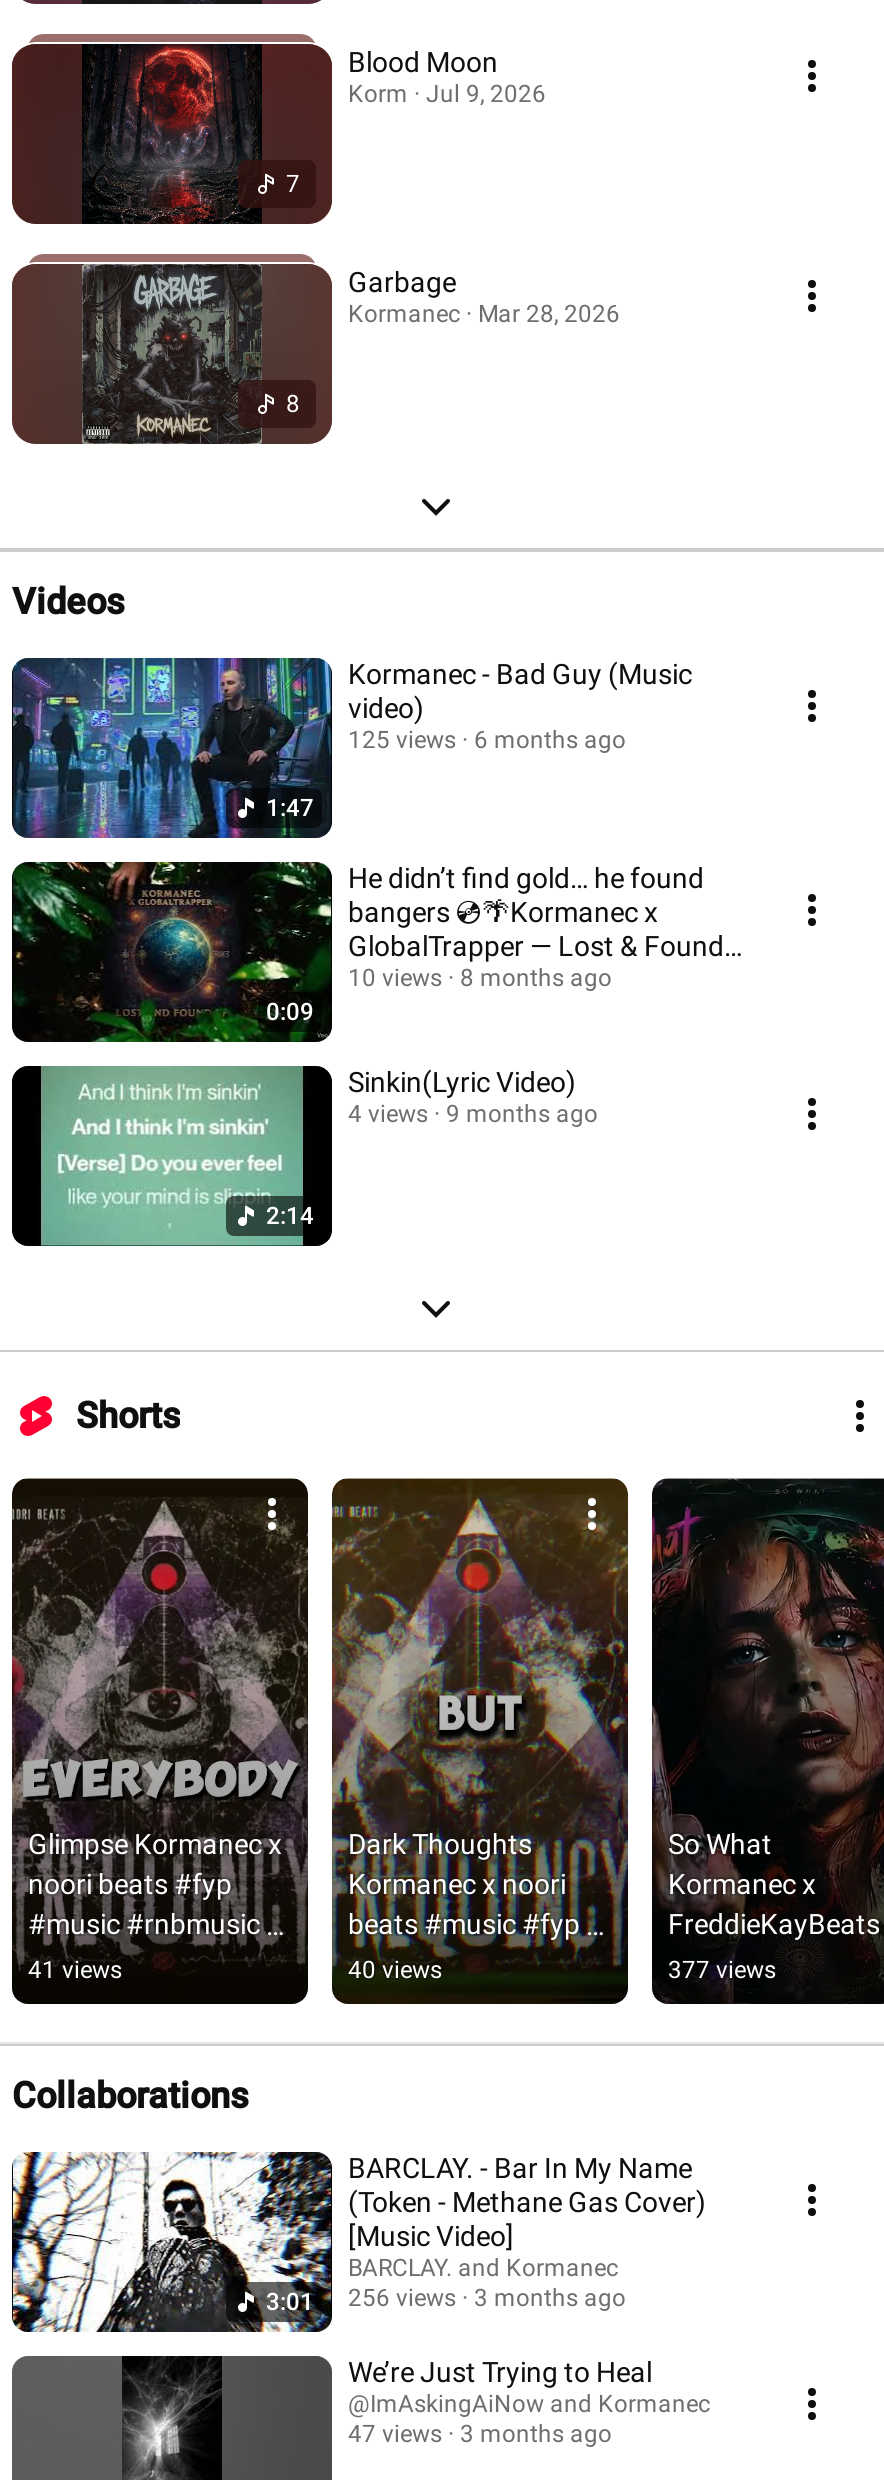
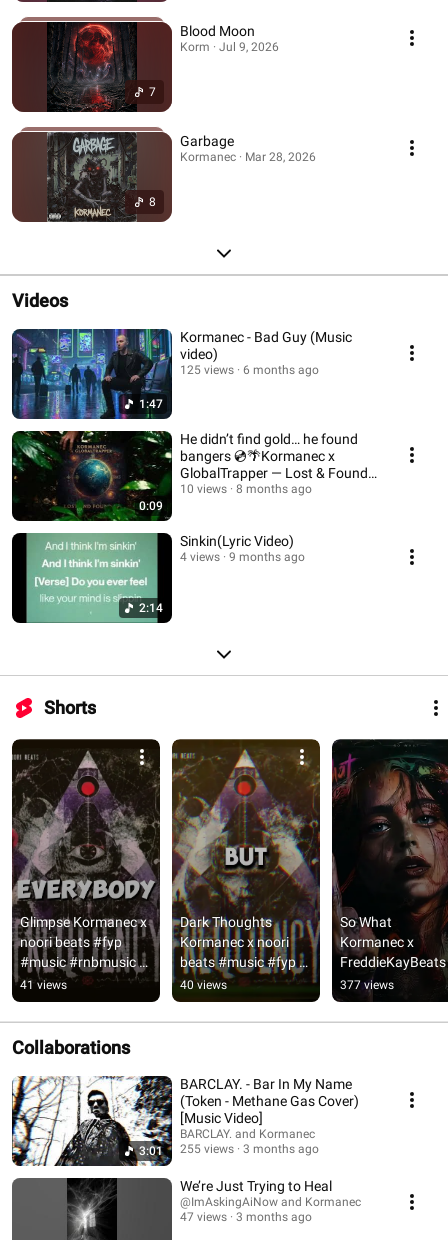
[266,2285,626,2317] 3:01 256 views 3 months ago -> [139,1142,319,1158] 3:01 255 views 3 months ago

